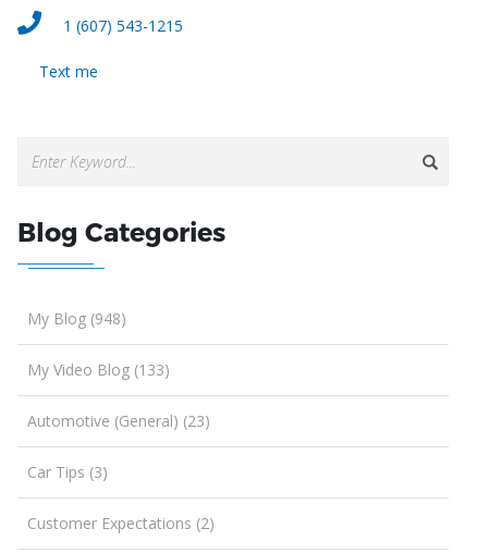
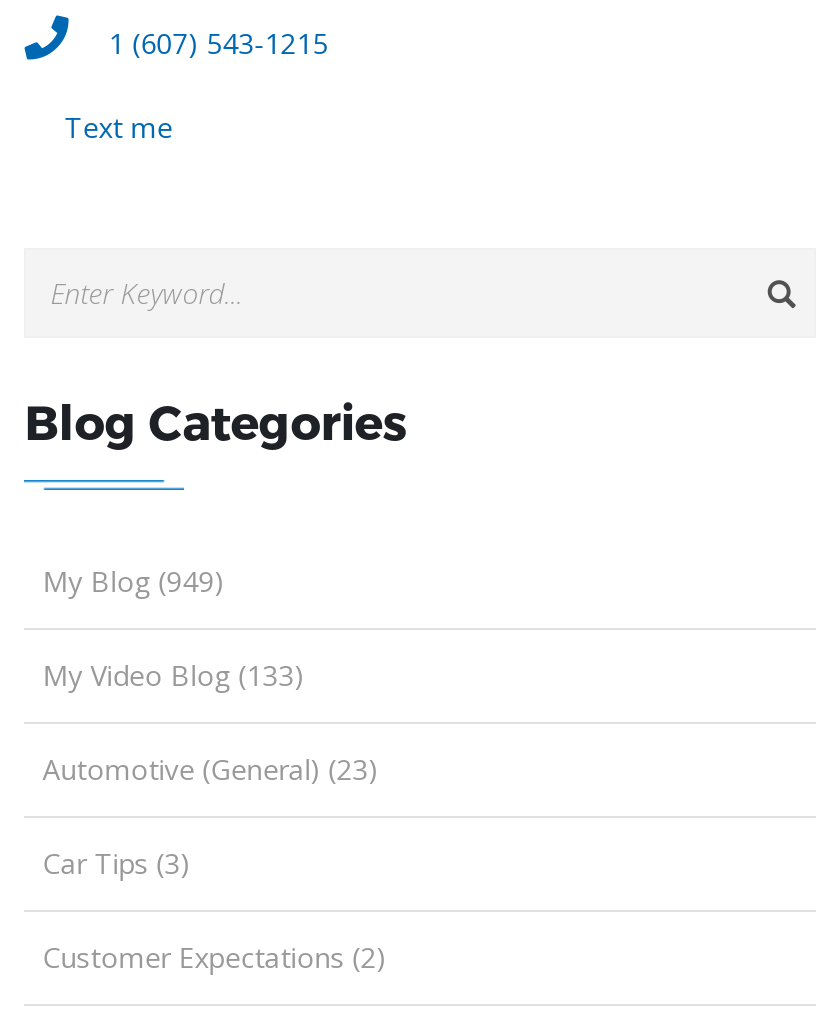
[27,308,127,329] My Blog (948) -> [42,562,224,600] My Blog (949)

